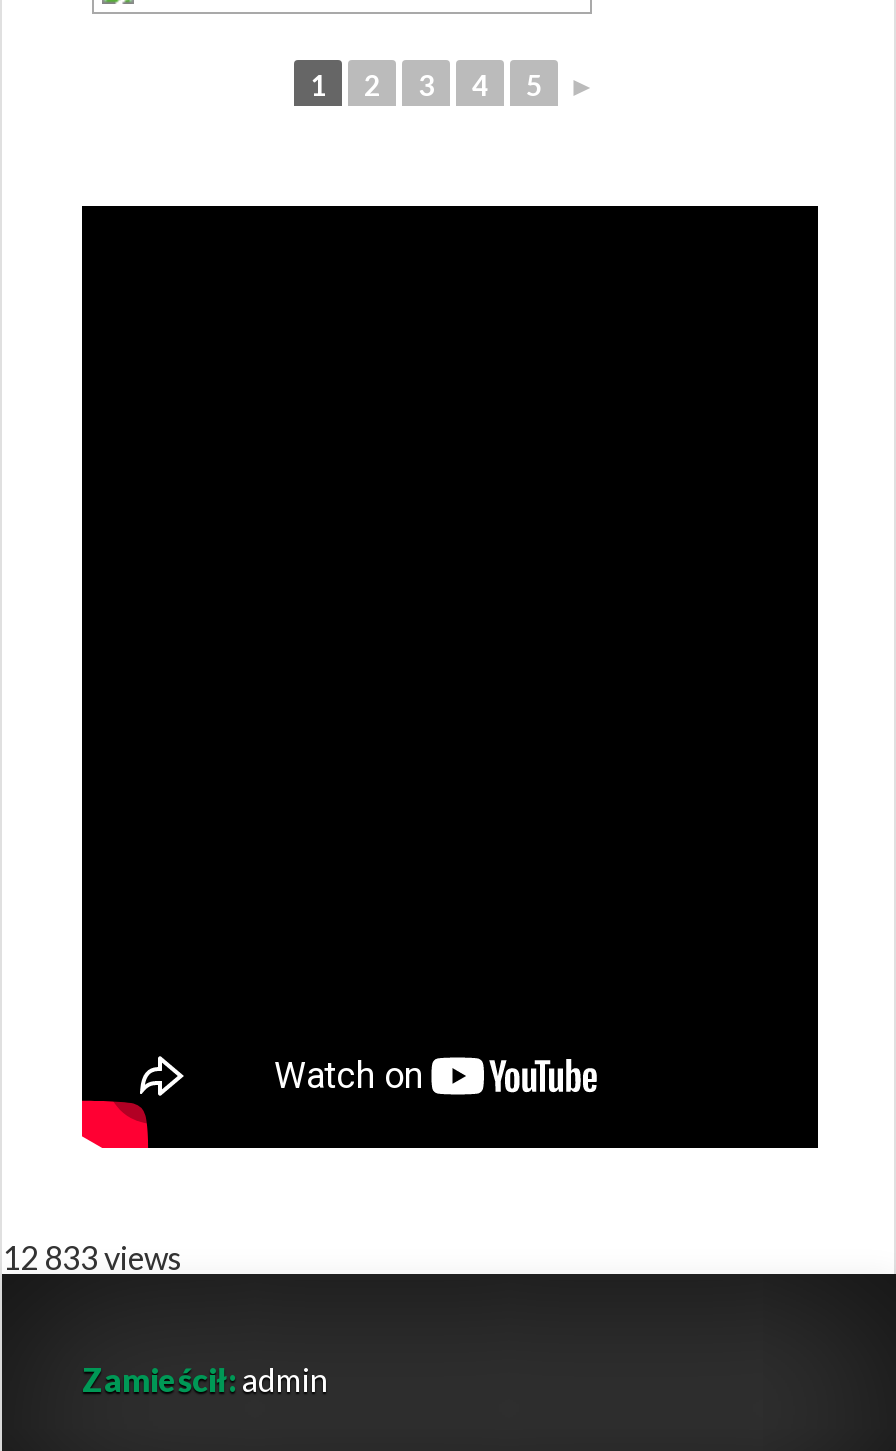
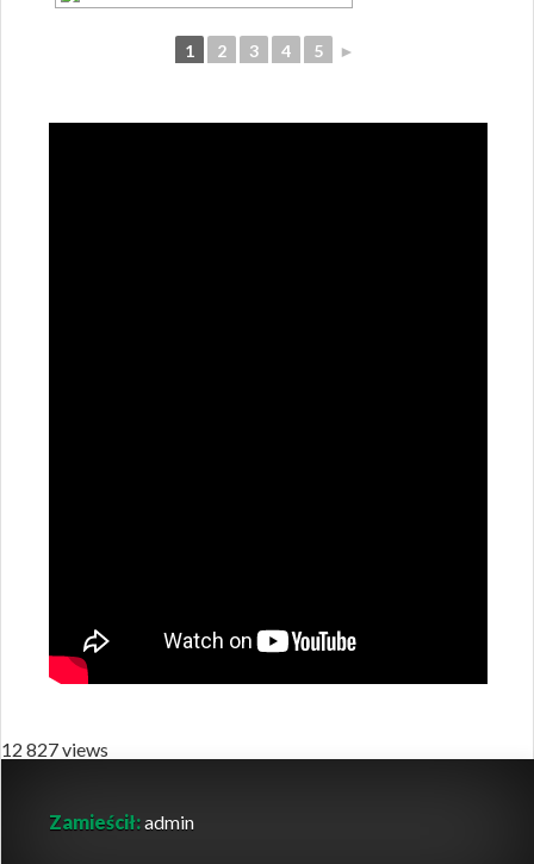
[2,1238,182,1276] 12 833 views -> [1,738,108,760] 12 827 views

